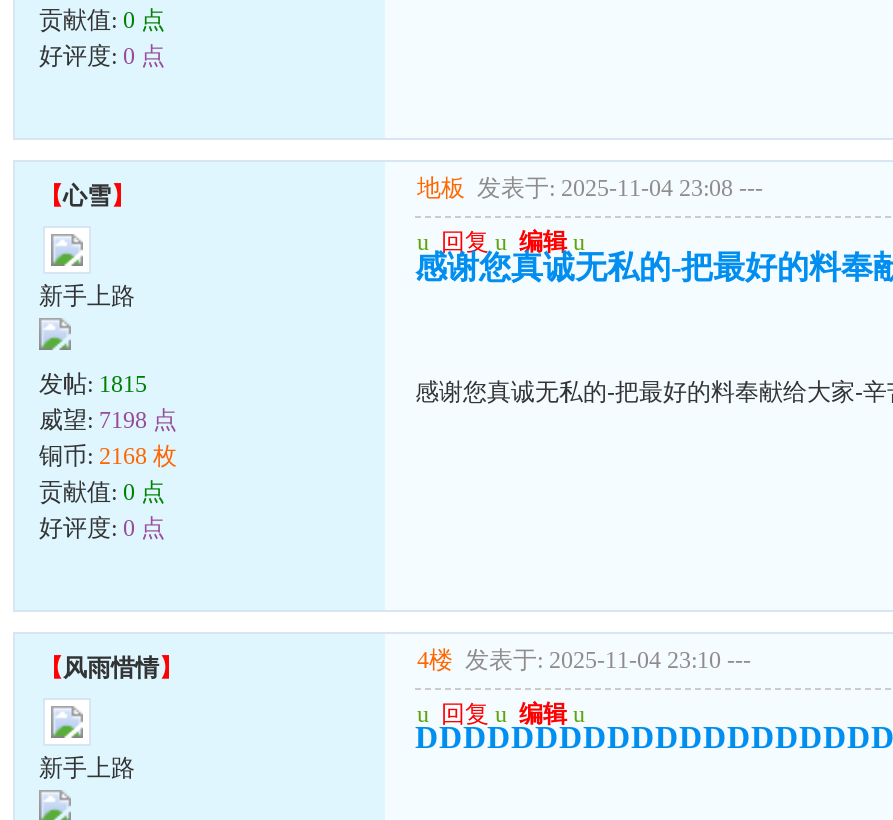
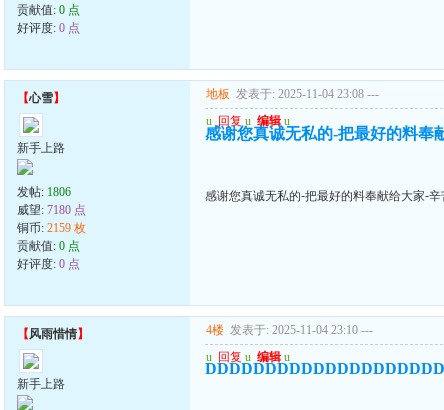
[39,370,147,398] 发帖: 1815 -> [17,185,71,199] 发帖: 1806
[39,406,177,434] 威望: 7198 点 -> [17,203,86,217] 威望: 7180 点
[39,442,177,470] 铜币: 2168 枚 -> [17,221,86,235] 铜币: 2159 枚

